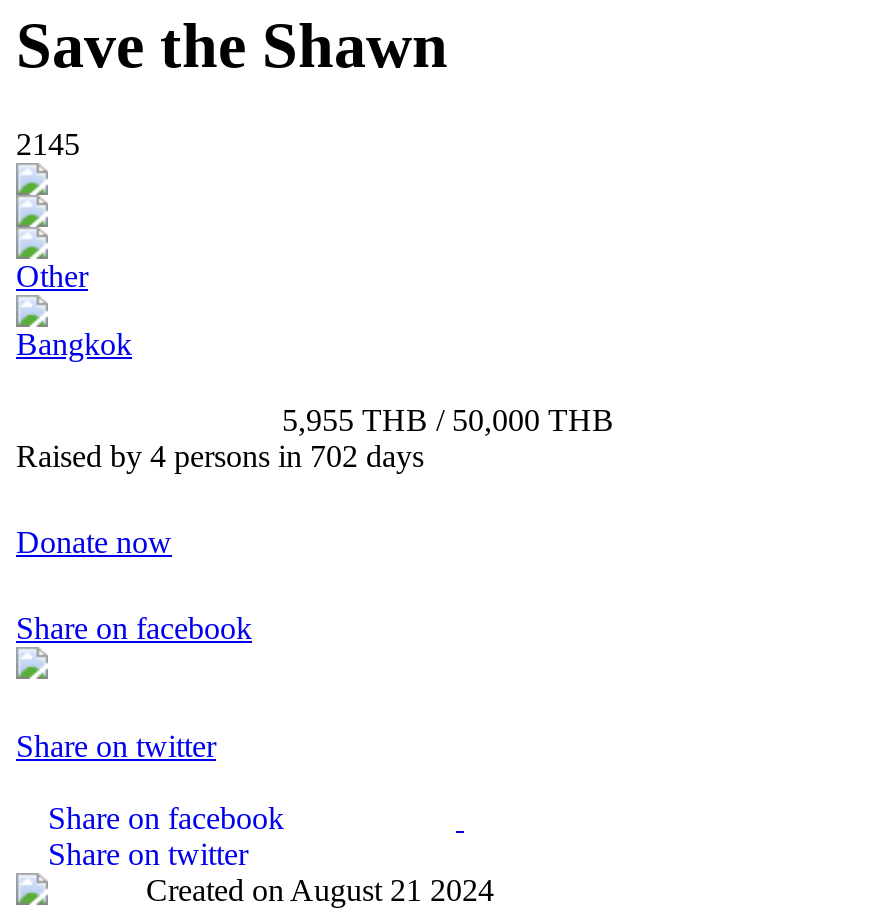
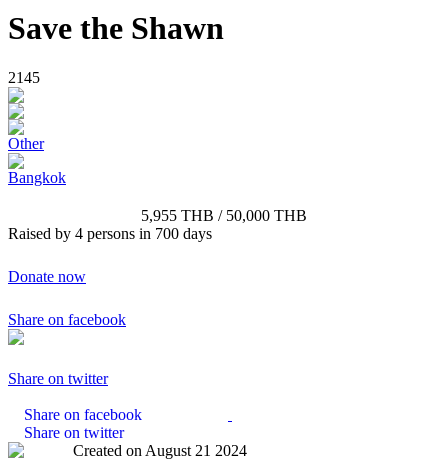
[16,439,424,473] Raised by 4 persons in 702 days -> [8,225,212,242] Raised by 4 persons in 700 days

